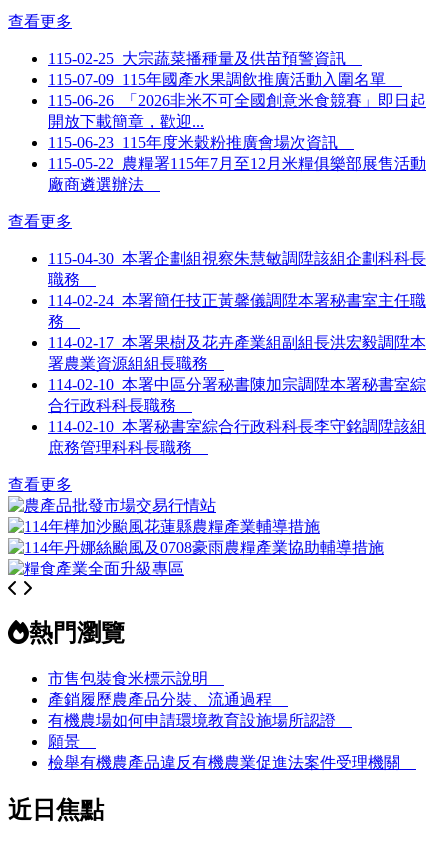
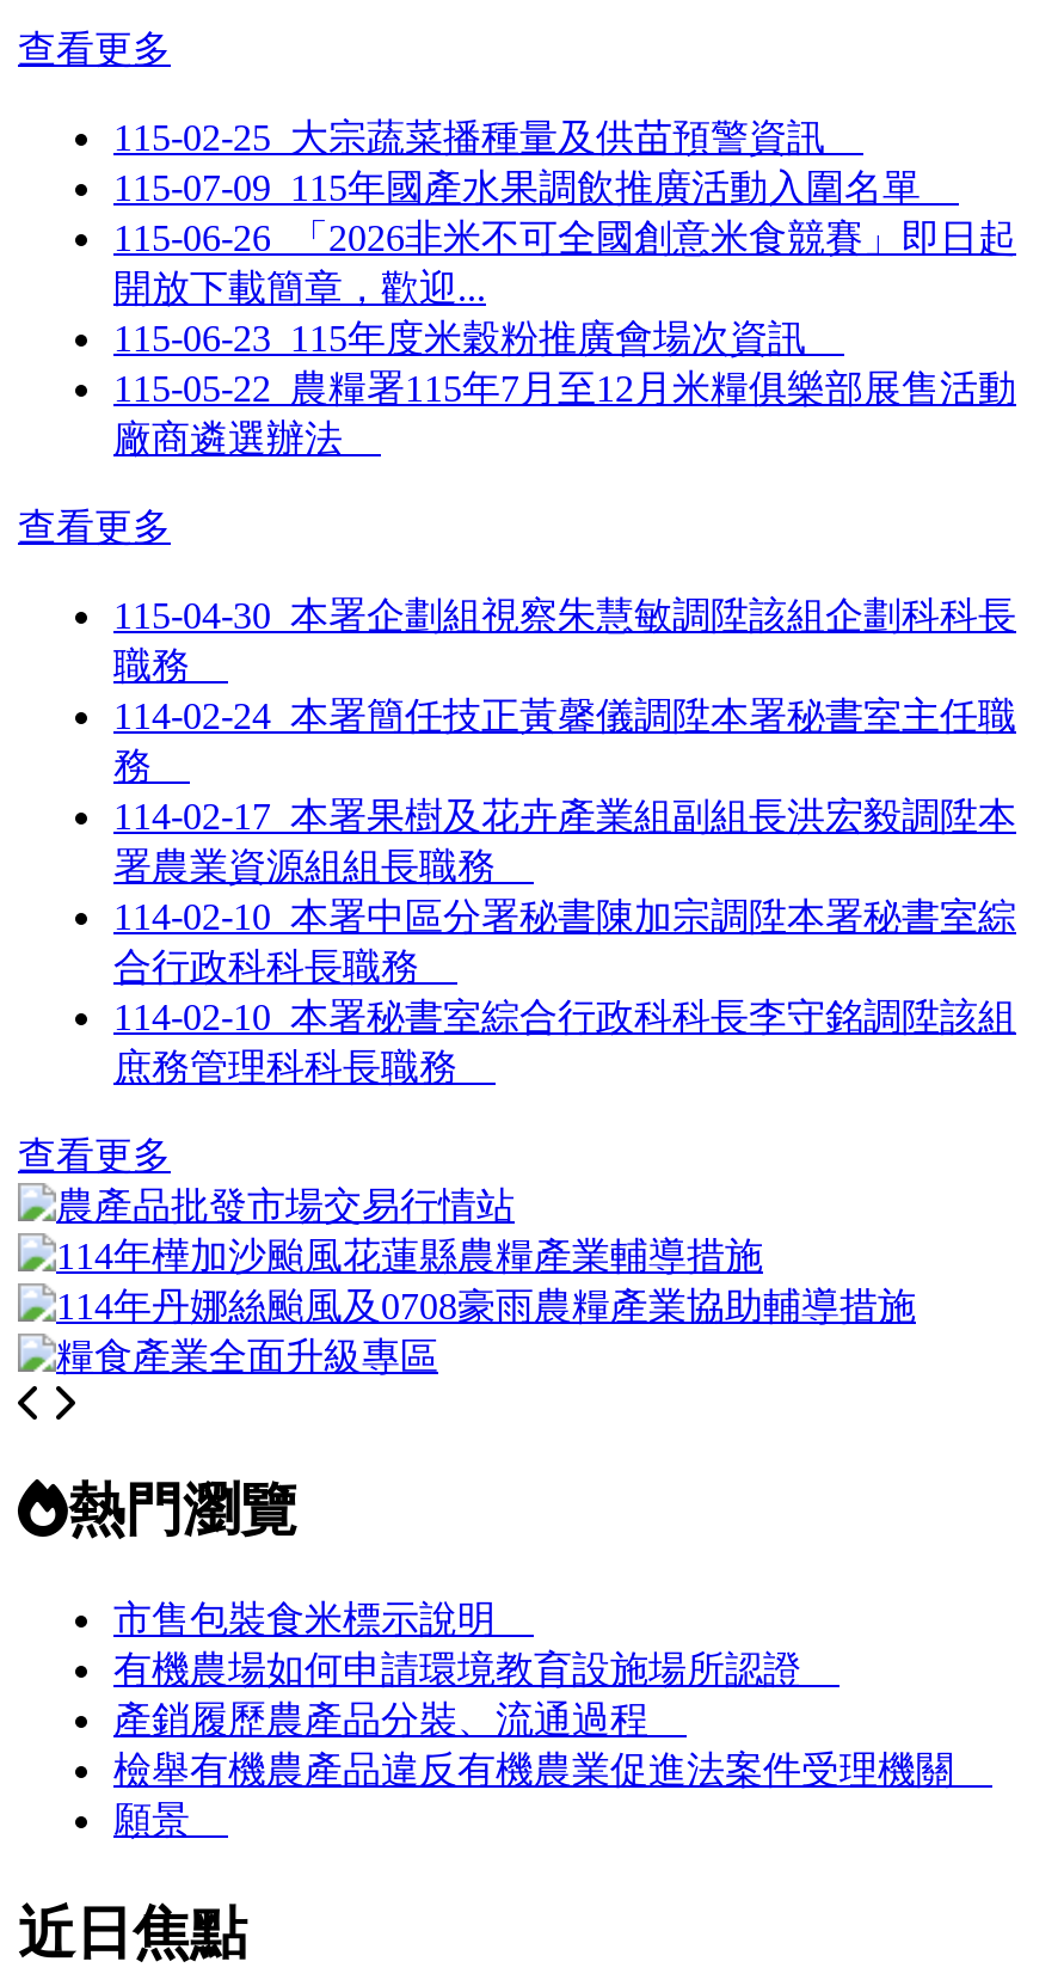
moved [48,691,288,708] -> [113,1700,687,1741]: 產銷履歷農產品分裝、流通過程
moved [48,712,352,729] -> [113,1650,839,1690]: 有機農場如何申請環境教育設施場所認證
moved [48,733,96,750] -> [113,1800,228,1841]: 願景
moved [48,754,416,771] -> [113,1750,992,1791]: 檢舉有機農產品違反有機農業促進法案件受理機關

